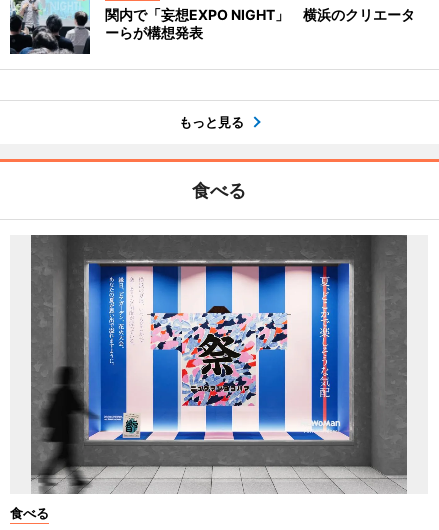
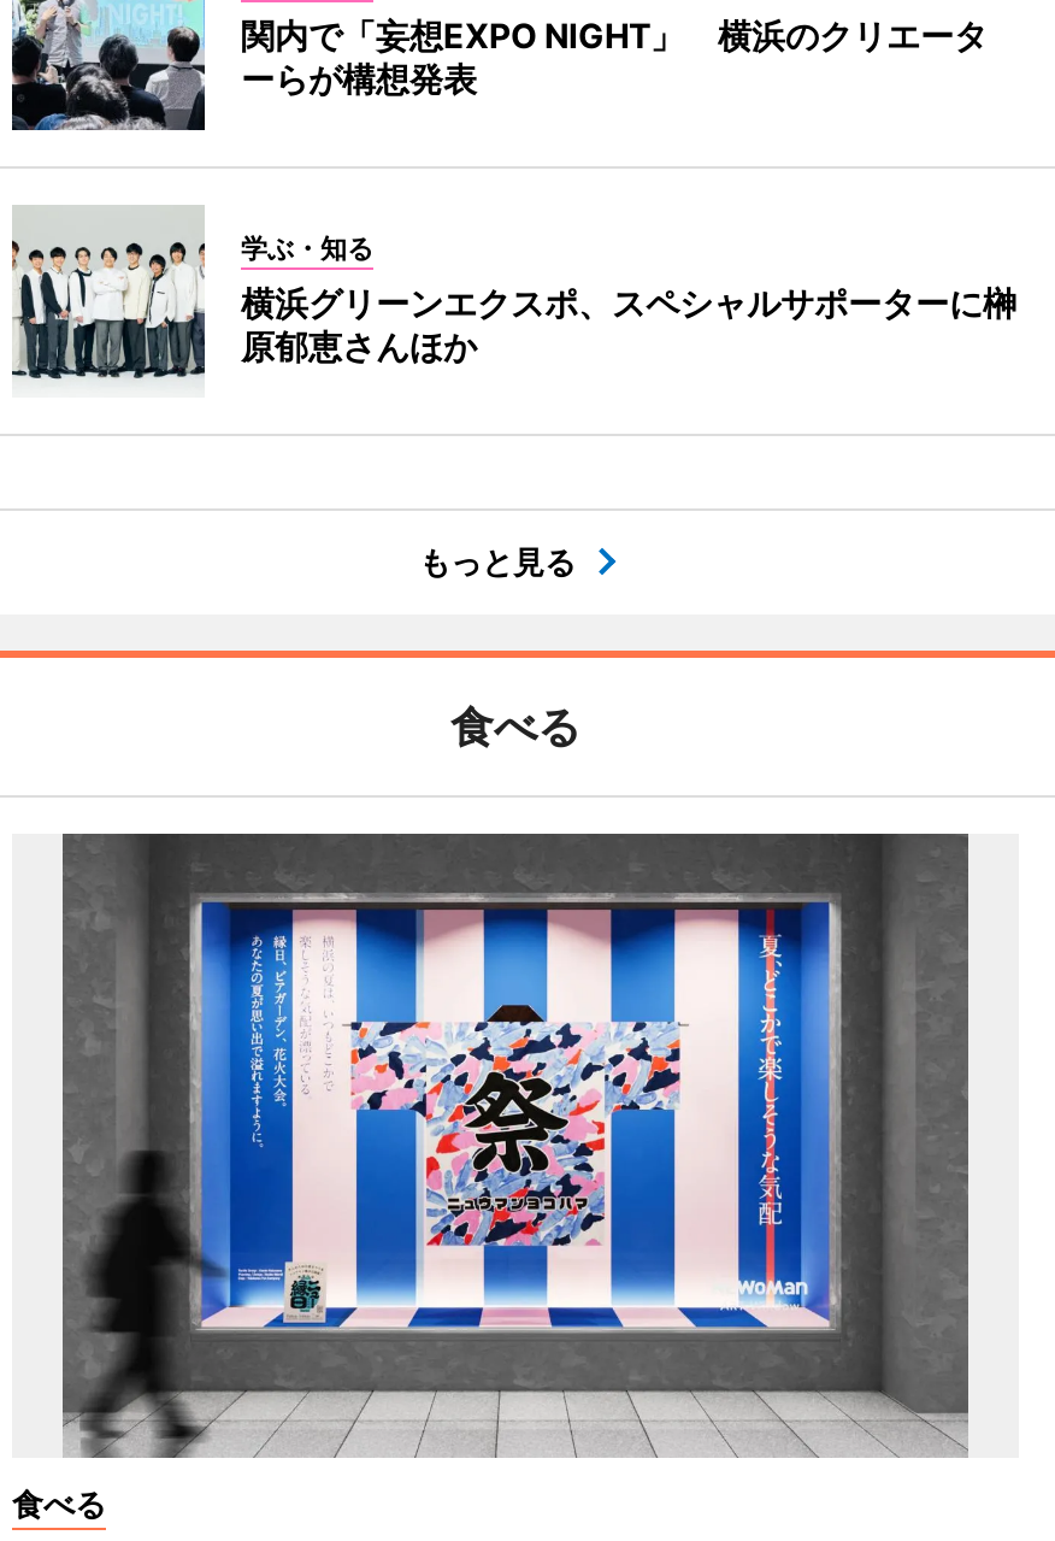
none -> [10,205,1016,390] [image] | 学ぶ・知る | 横浜グリーンエクスポ、スペシャルサポーターに榊 | 原郁恵さんほか

